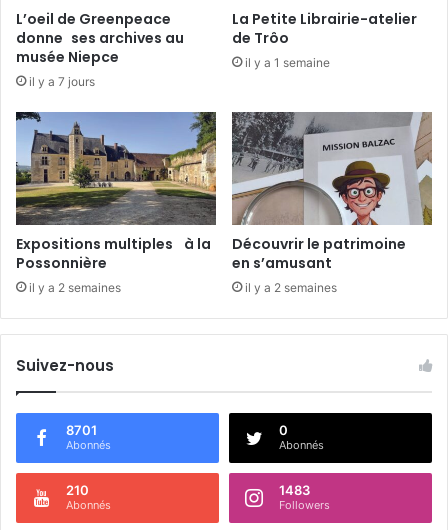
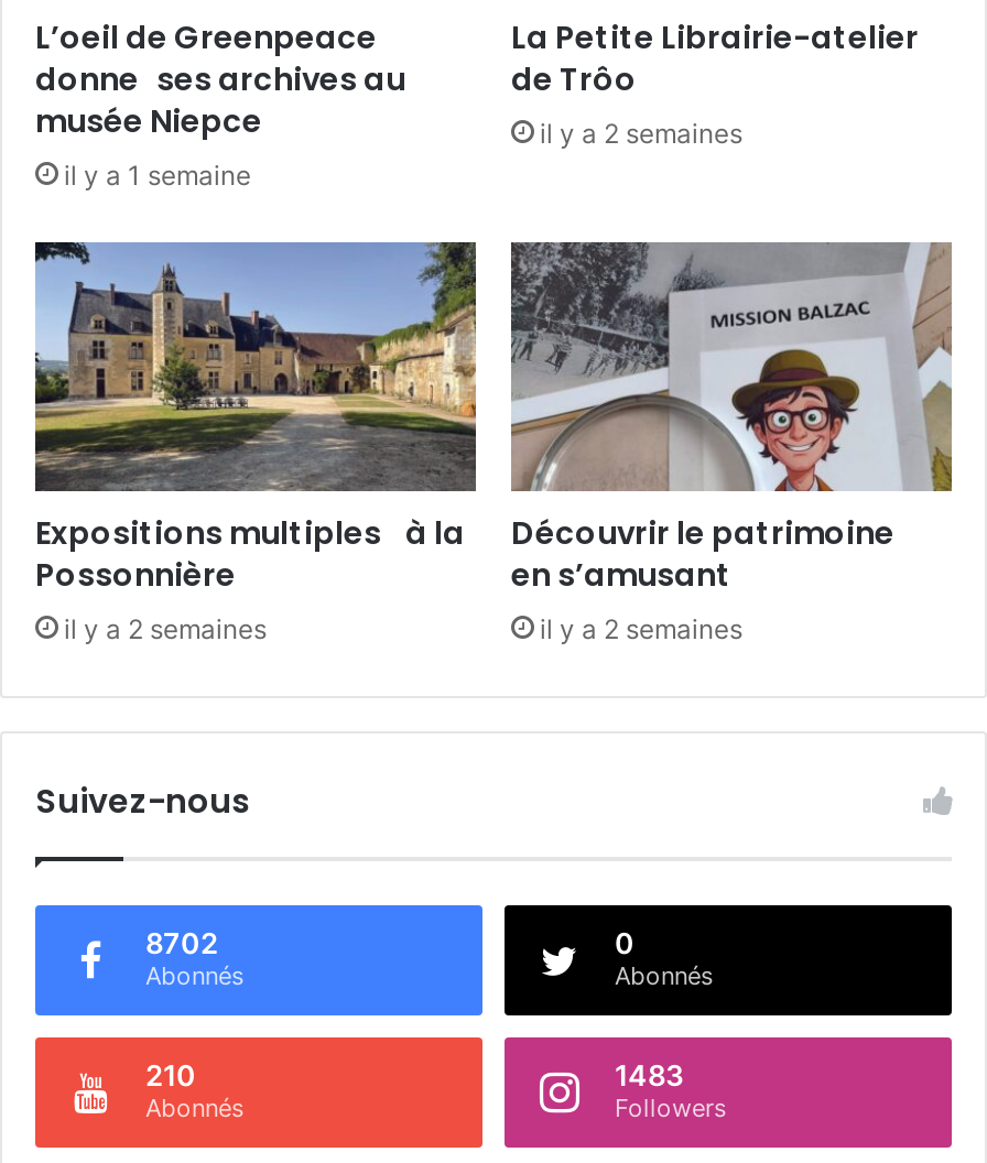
[245,55,330,70] il y a 1 semaine -> [540,117,742,150] il y a 2 semaines
[29,74,95,89] il y a 7 jours -> [64,158,251,191] il y a 1 semaine
[66,422,97,438] 8701 -> [145,924,218,960] 8702

